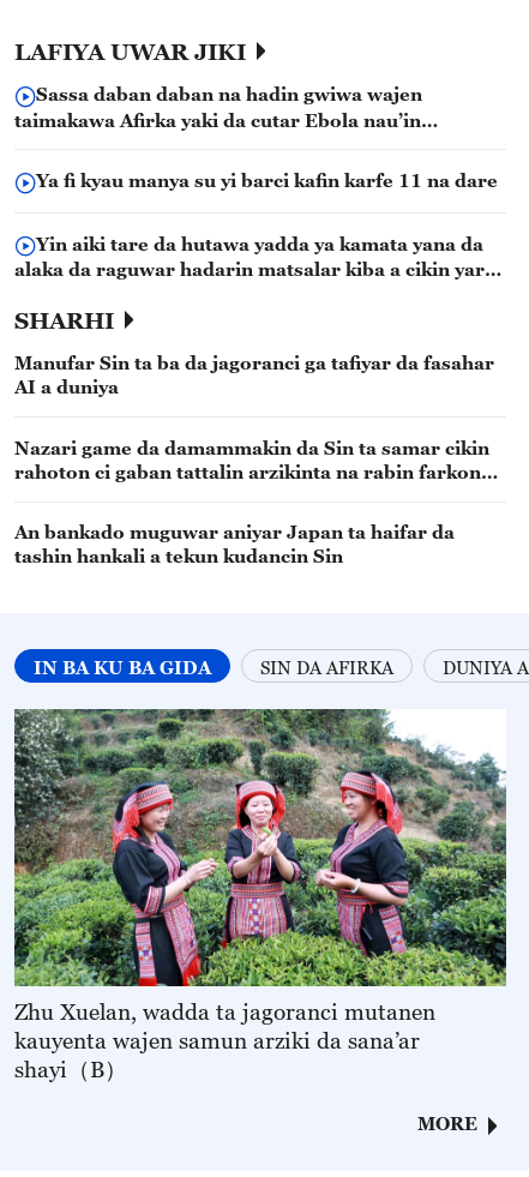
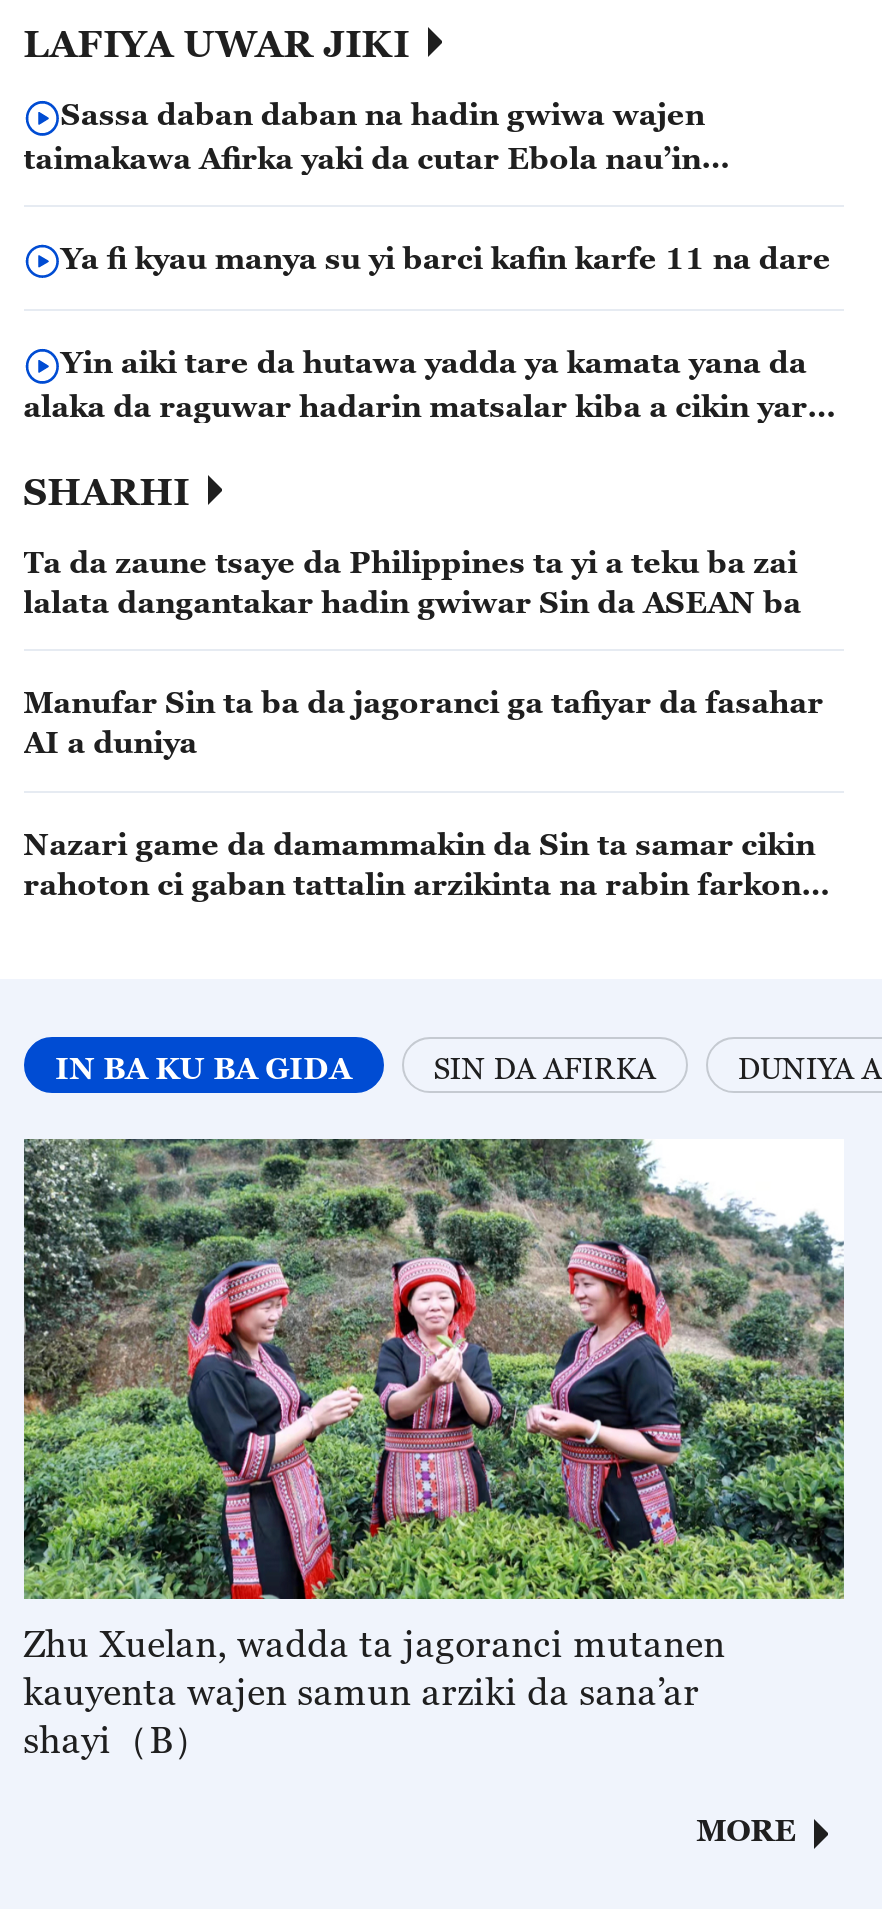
none -> [23,542,801,618] Ta da zaune tsaye da Philippines ta yi a teku ba zai | lalata dangantakar hadin gwiwar Sin da ASEAN ba
moved [14,351,494,482] -> [23,683,823,901]: Manufar Sin ta ba da jagoranci ga tafiyar da fasahar | AI a duniya | Nazari game da damammakin da Sin ta samar cikin | rahoton ci gaban tattalin arzikinta na rabin farkon
[14,521,454,567] An bankado muguwar aniyar Japan ta haifar da | tashin hankali a tekun kudancin Sin -> none

